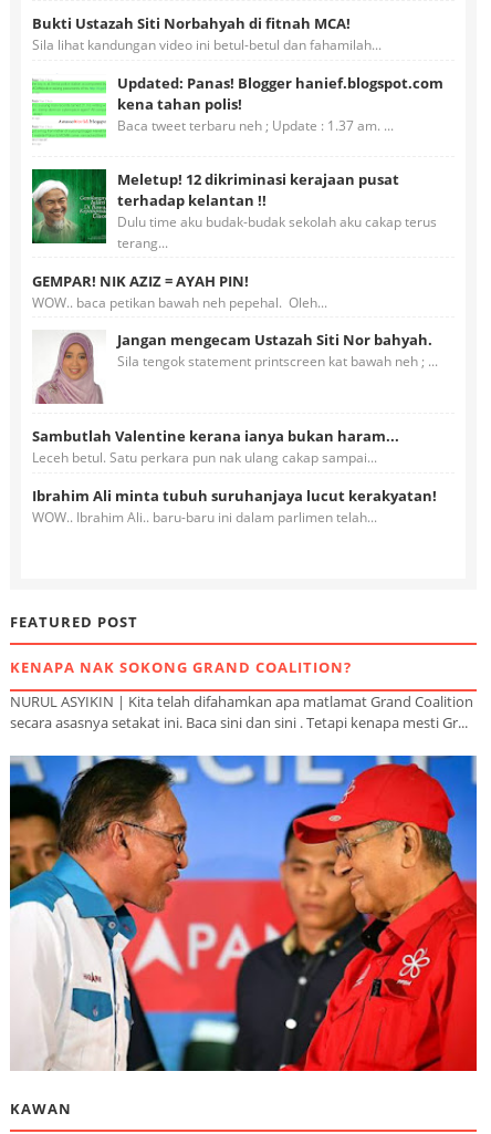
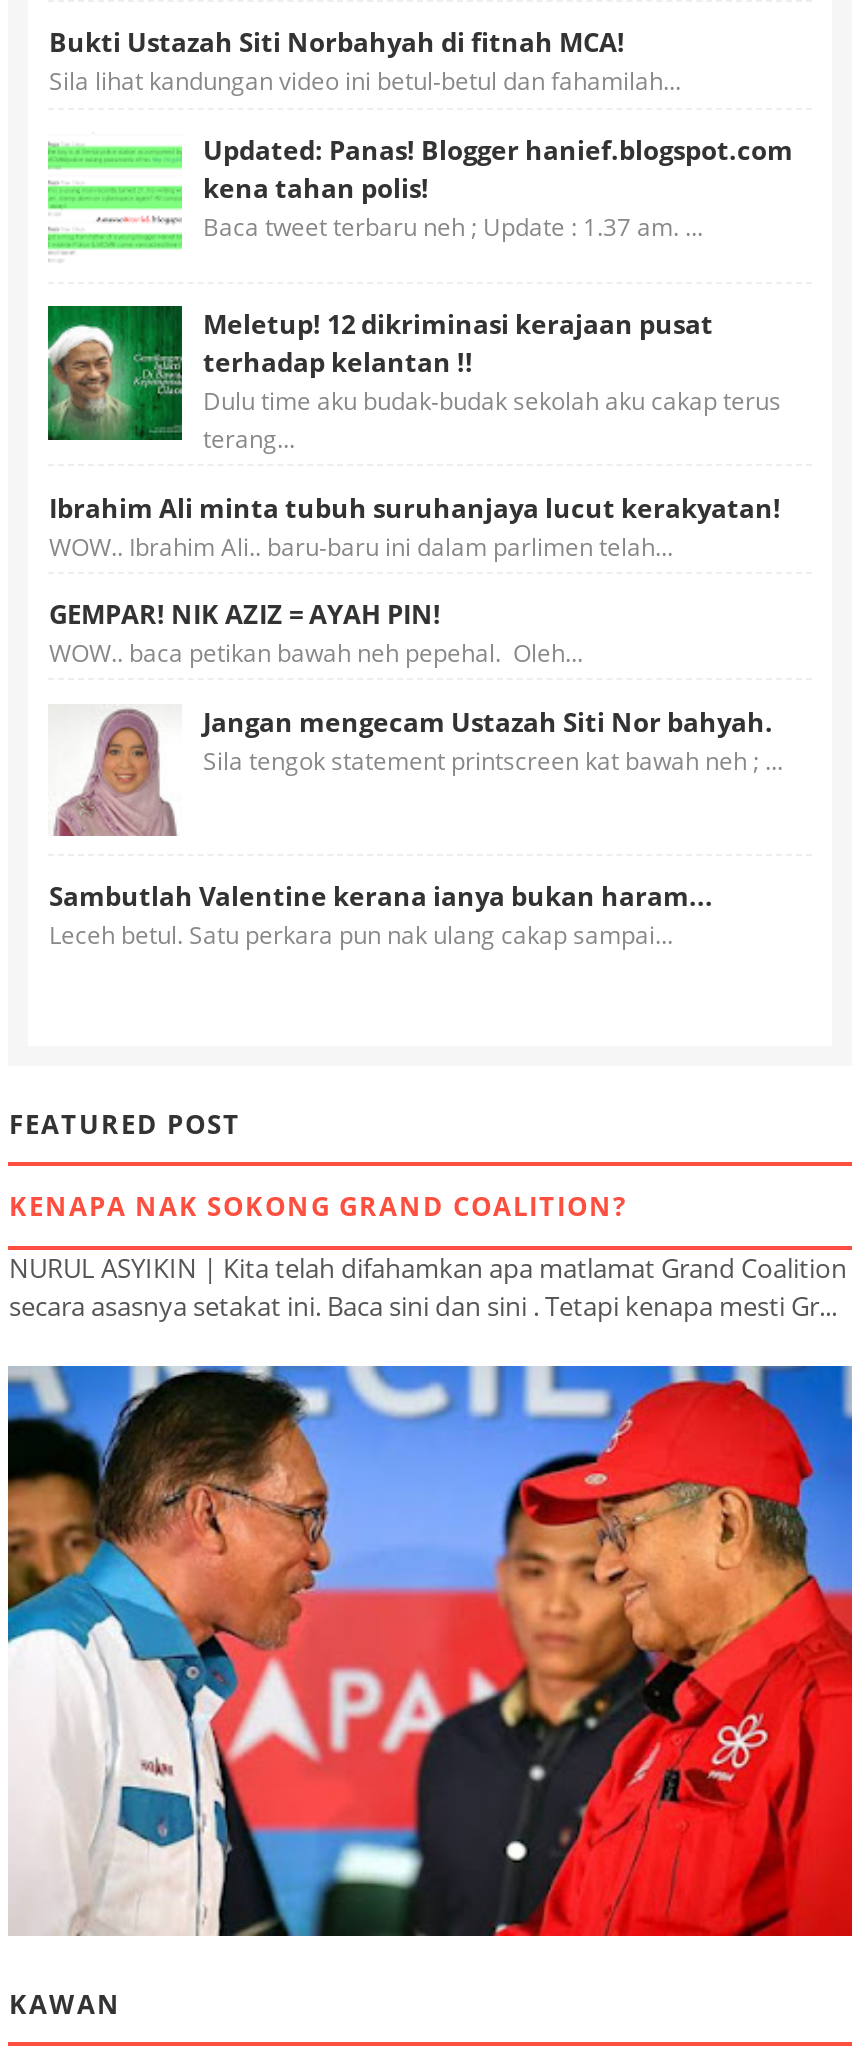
moved [33,271,438,467] -> [49,596,783,952]: [image] | GEMPAR! NIK AZIZ = AYAH PIN! | WOW.. baca petikan bawah neh pepehal. Oleh... | Jangan mengecam Ustazah Siti Nor bahyah. | Sila tengok statement printscreen kat bawah neh ; ... | Sambutlah Valentine kerana ianya bukan haram... | Leceh betul. Satu perkara pun nak ulang cakap sampai...
moved [33,486,437,527] -> [49,489,781,563]: Ibrahim Ali minta tubuh suruhanjaya lucut kerakyatan! | WOW.. Ibrahim Ali.. baru-baru ini dalam parlimen telah...

